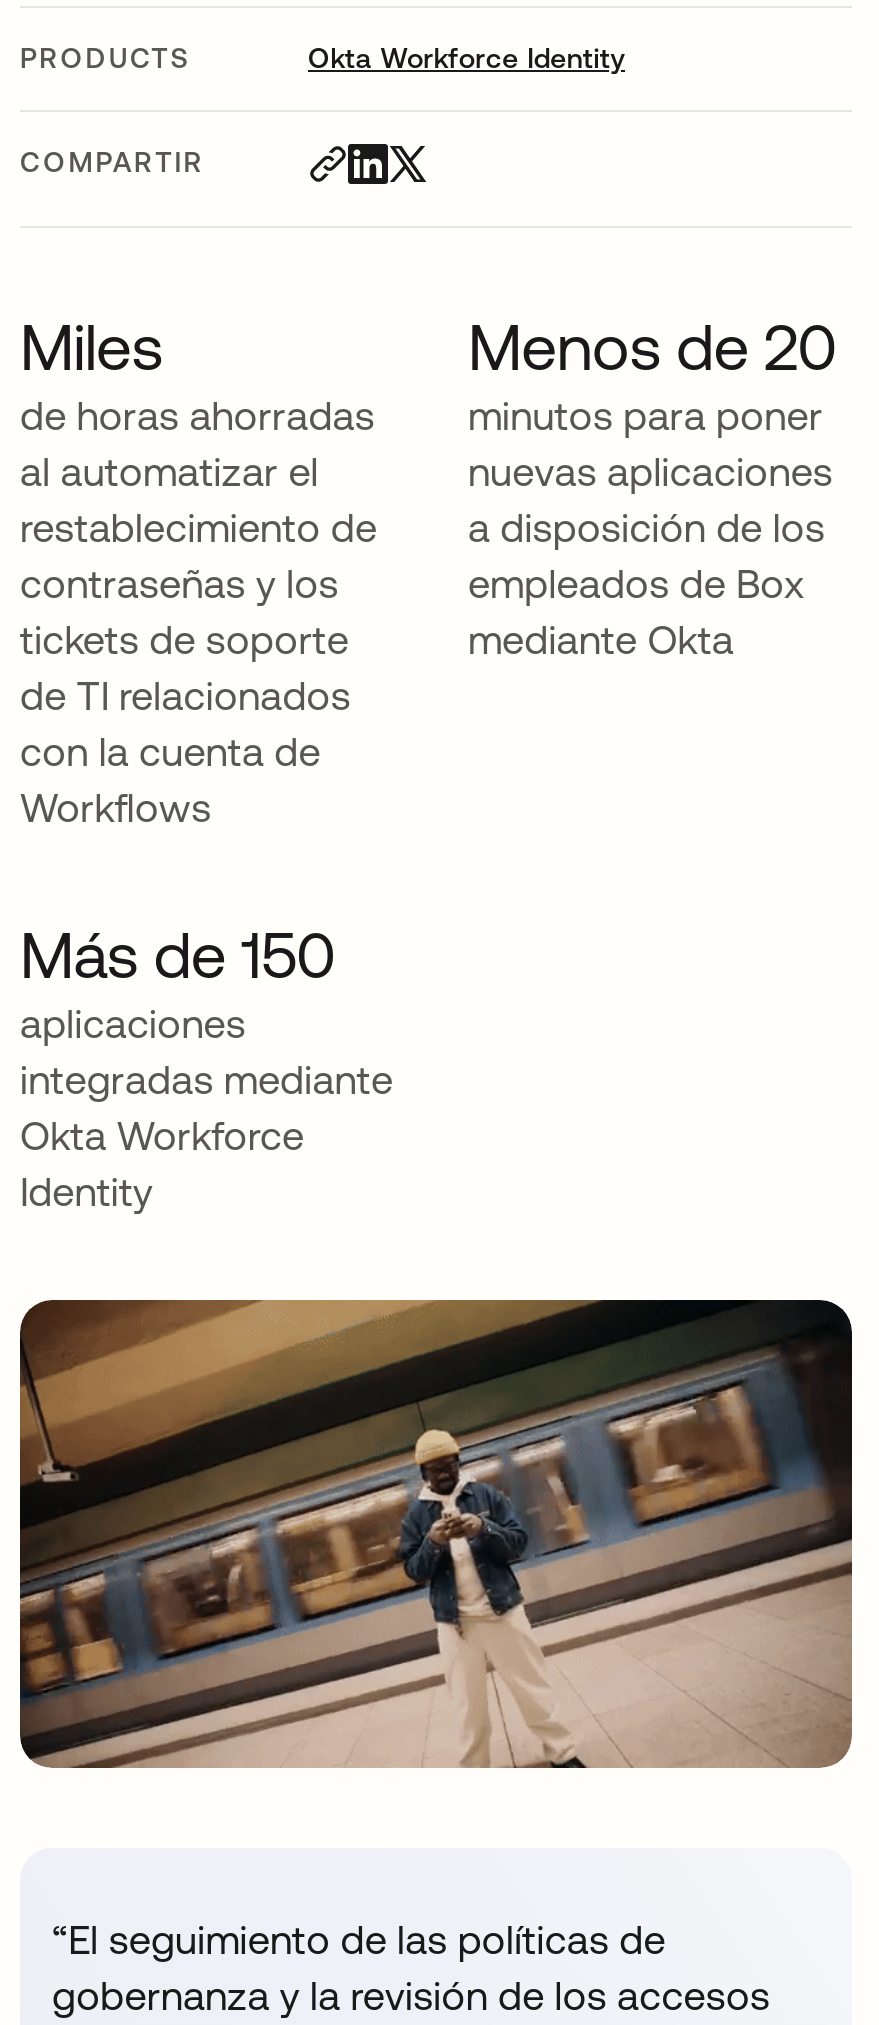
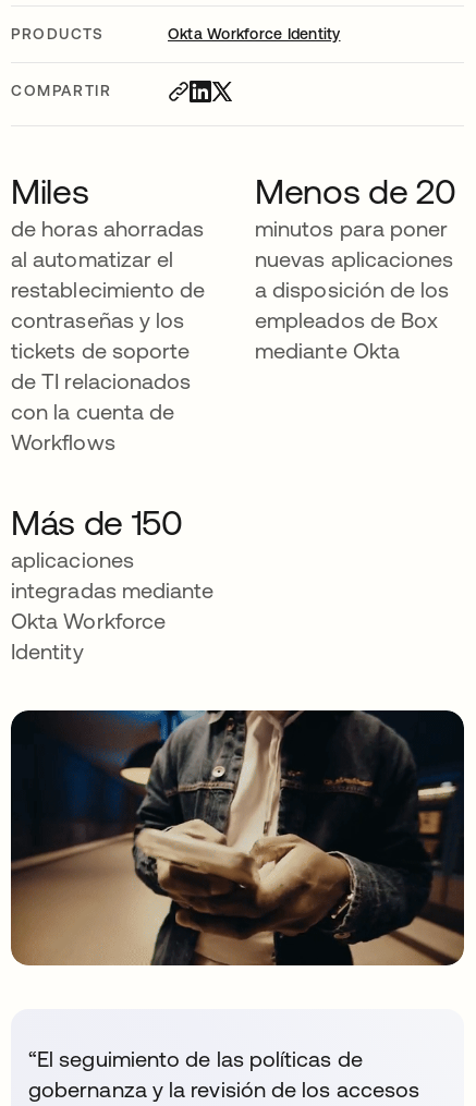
[18,1297,854,1771] [image] -> [10,709,465,967] [image]

